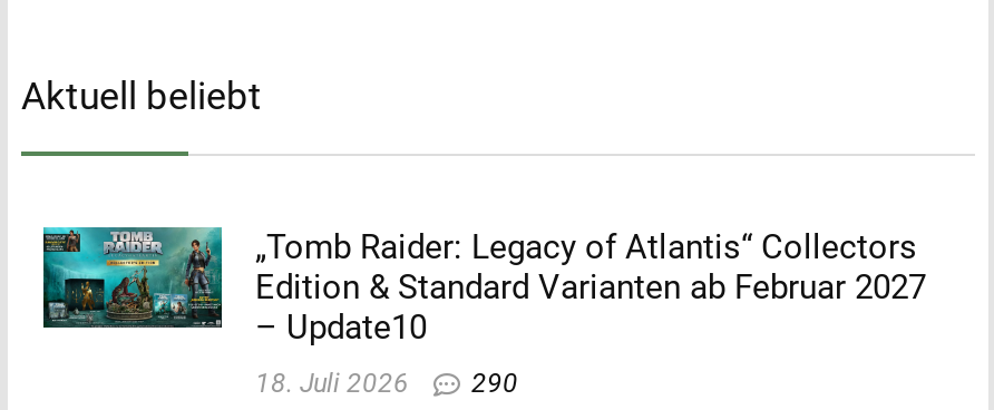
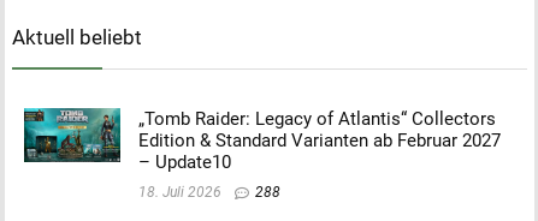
[255,368,518,399] 18. Juli 2026 290 -> [138,184,280,201] 18. Juli 2026 288

